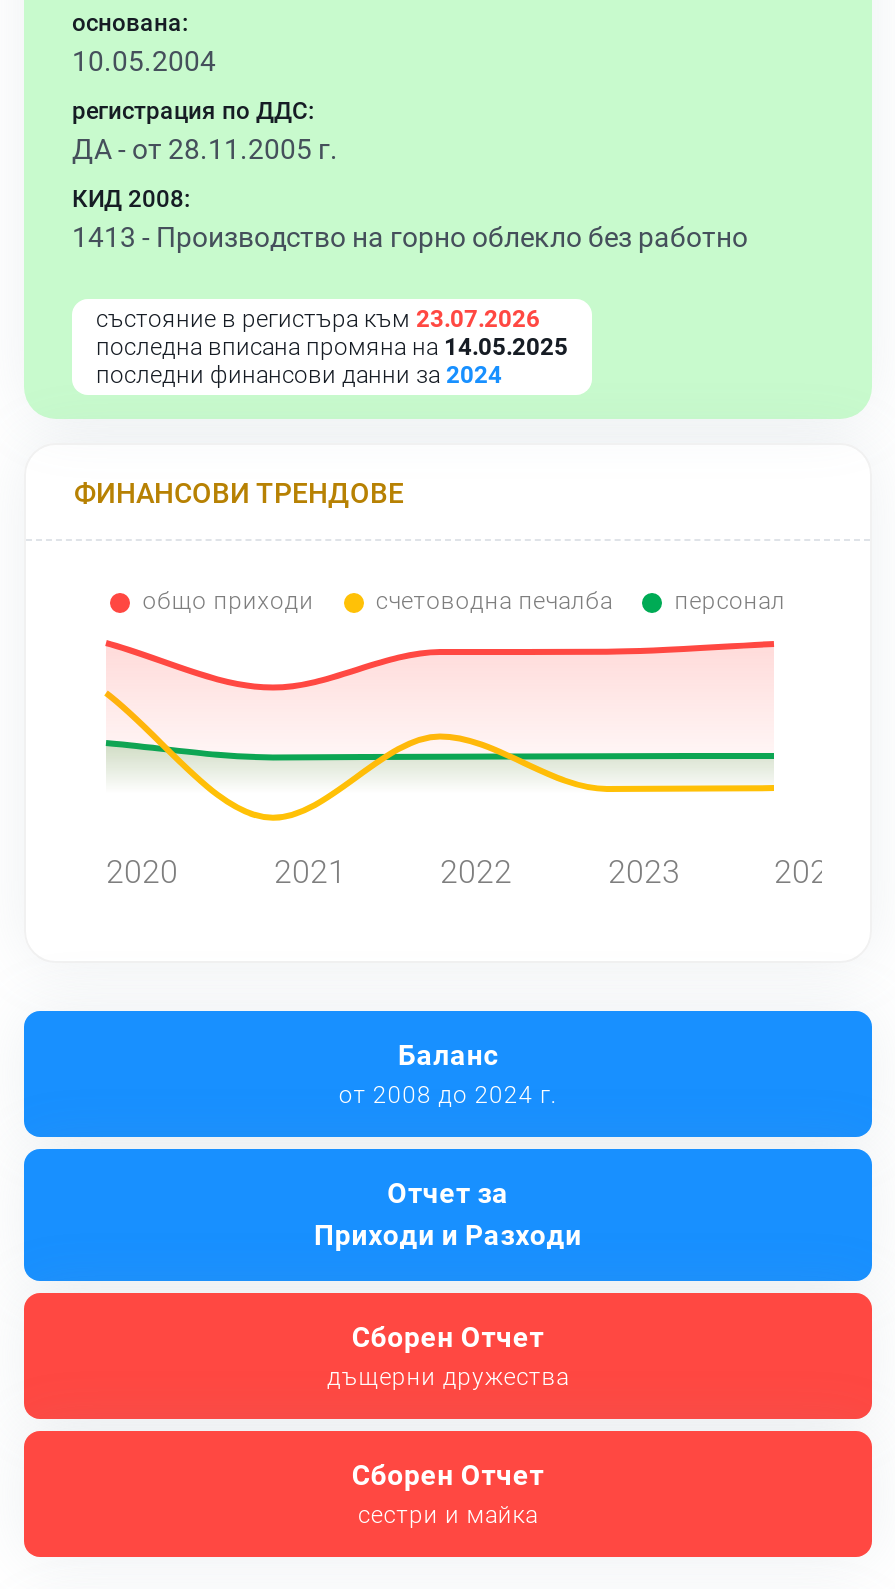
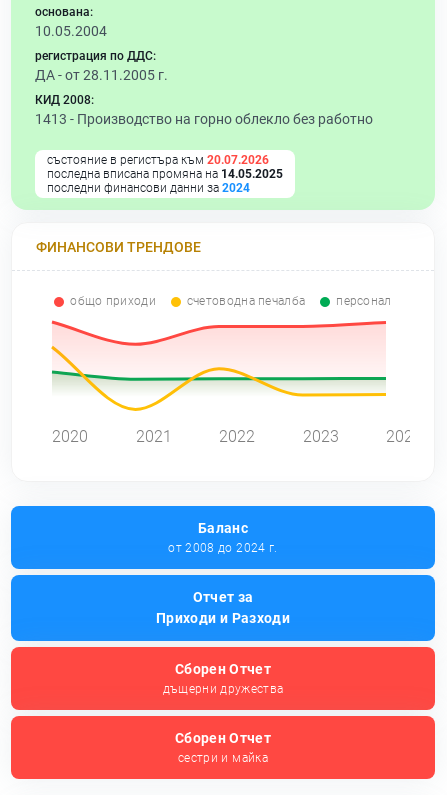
[96,305,540,333] състояние в регистъра към 23.07.2026 -> [47,153,269,167] състояние в регистъра към 20.07.2026

